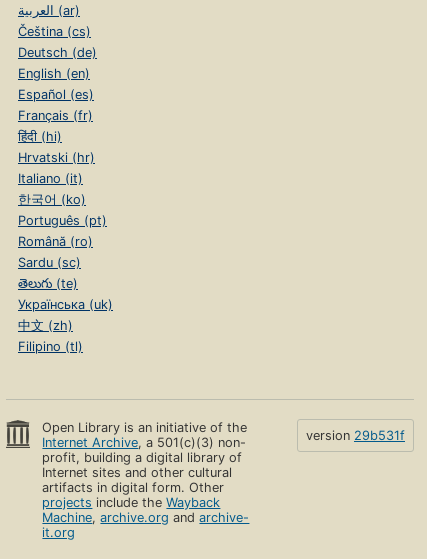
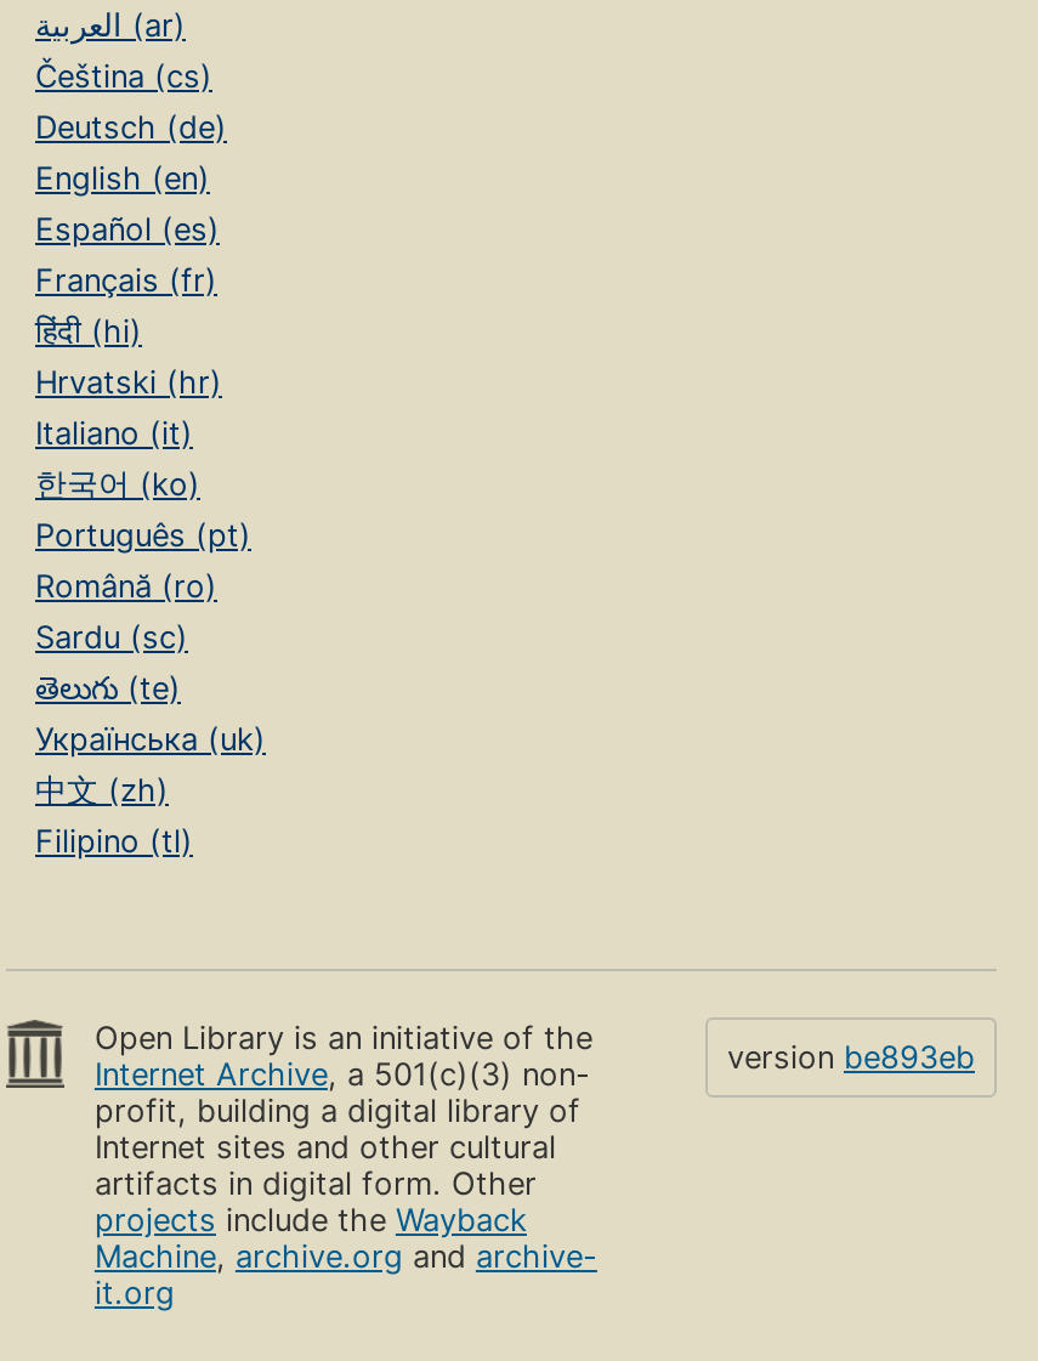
[306,428,405,443] version 29b531f -> [727,1040,975,1077] version be893eb

